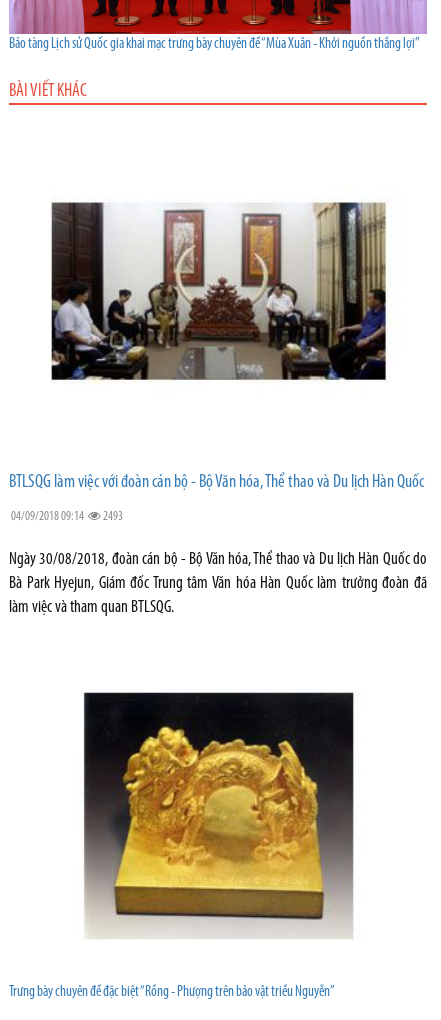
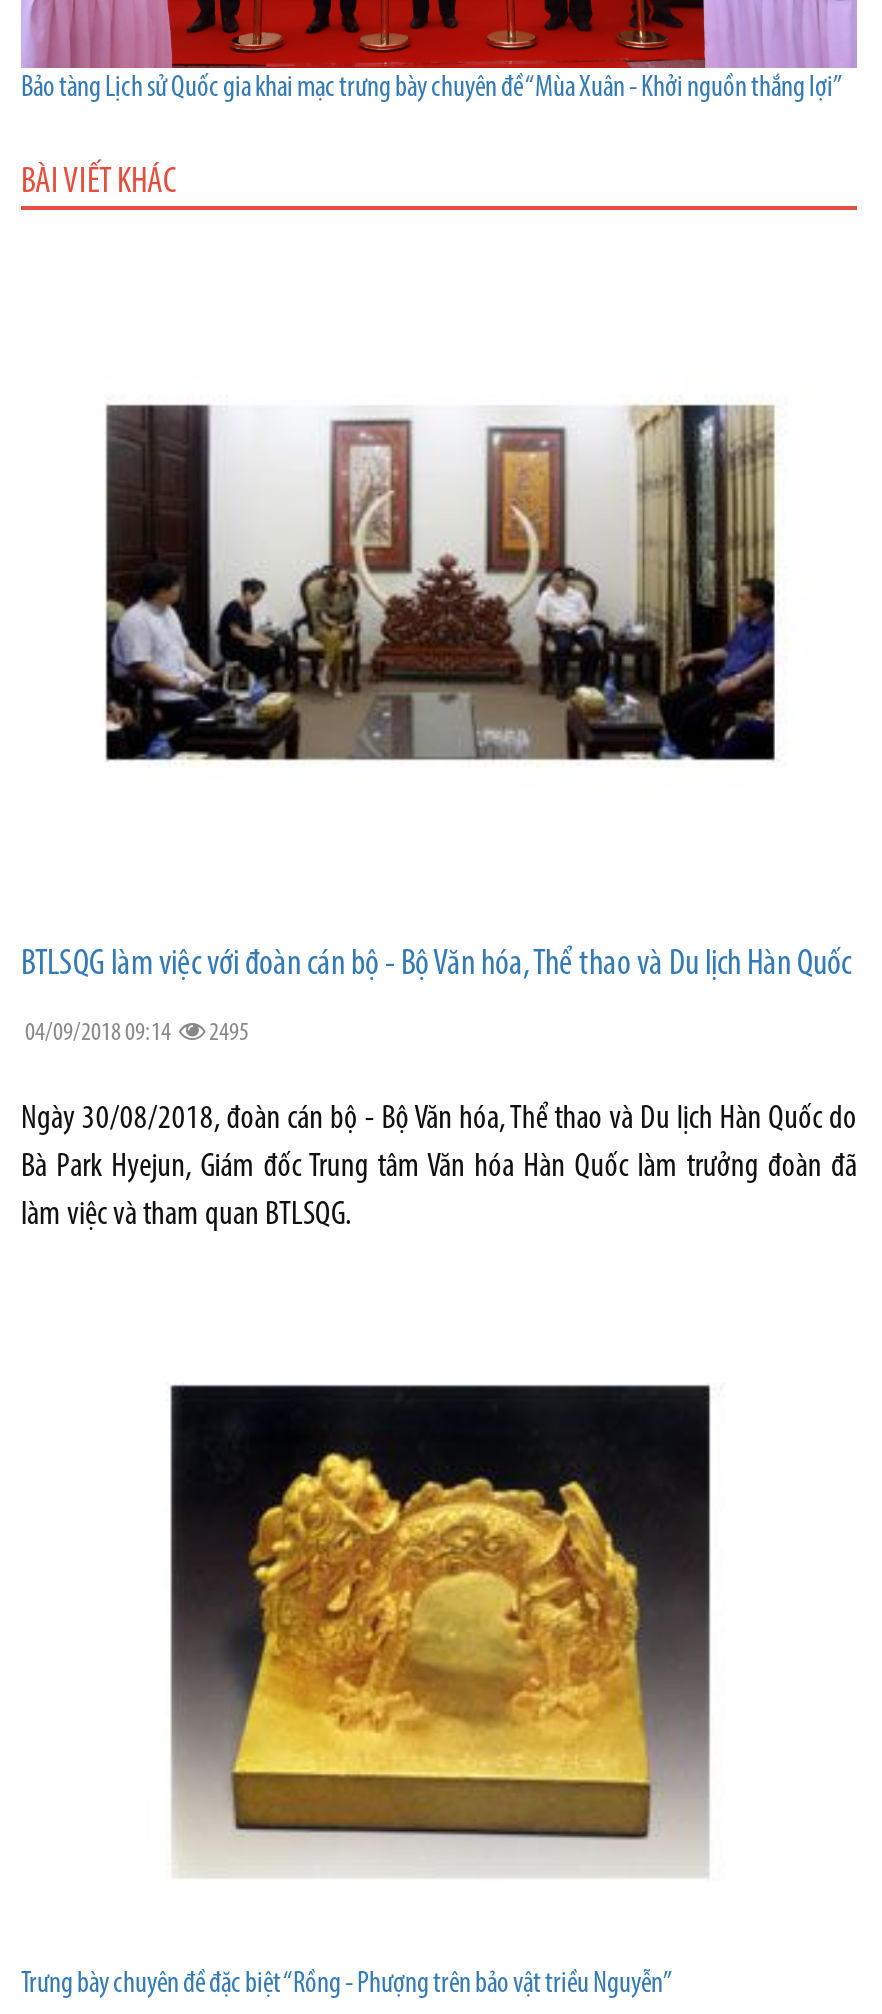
[11,510,123,523] 04/09/2018 09:14 2493 -> [25,1021,249,1047] 04/09/2018 09:14 2495

